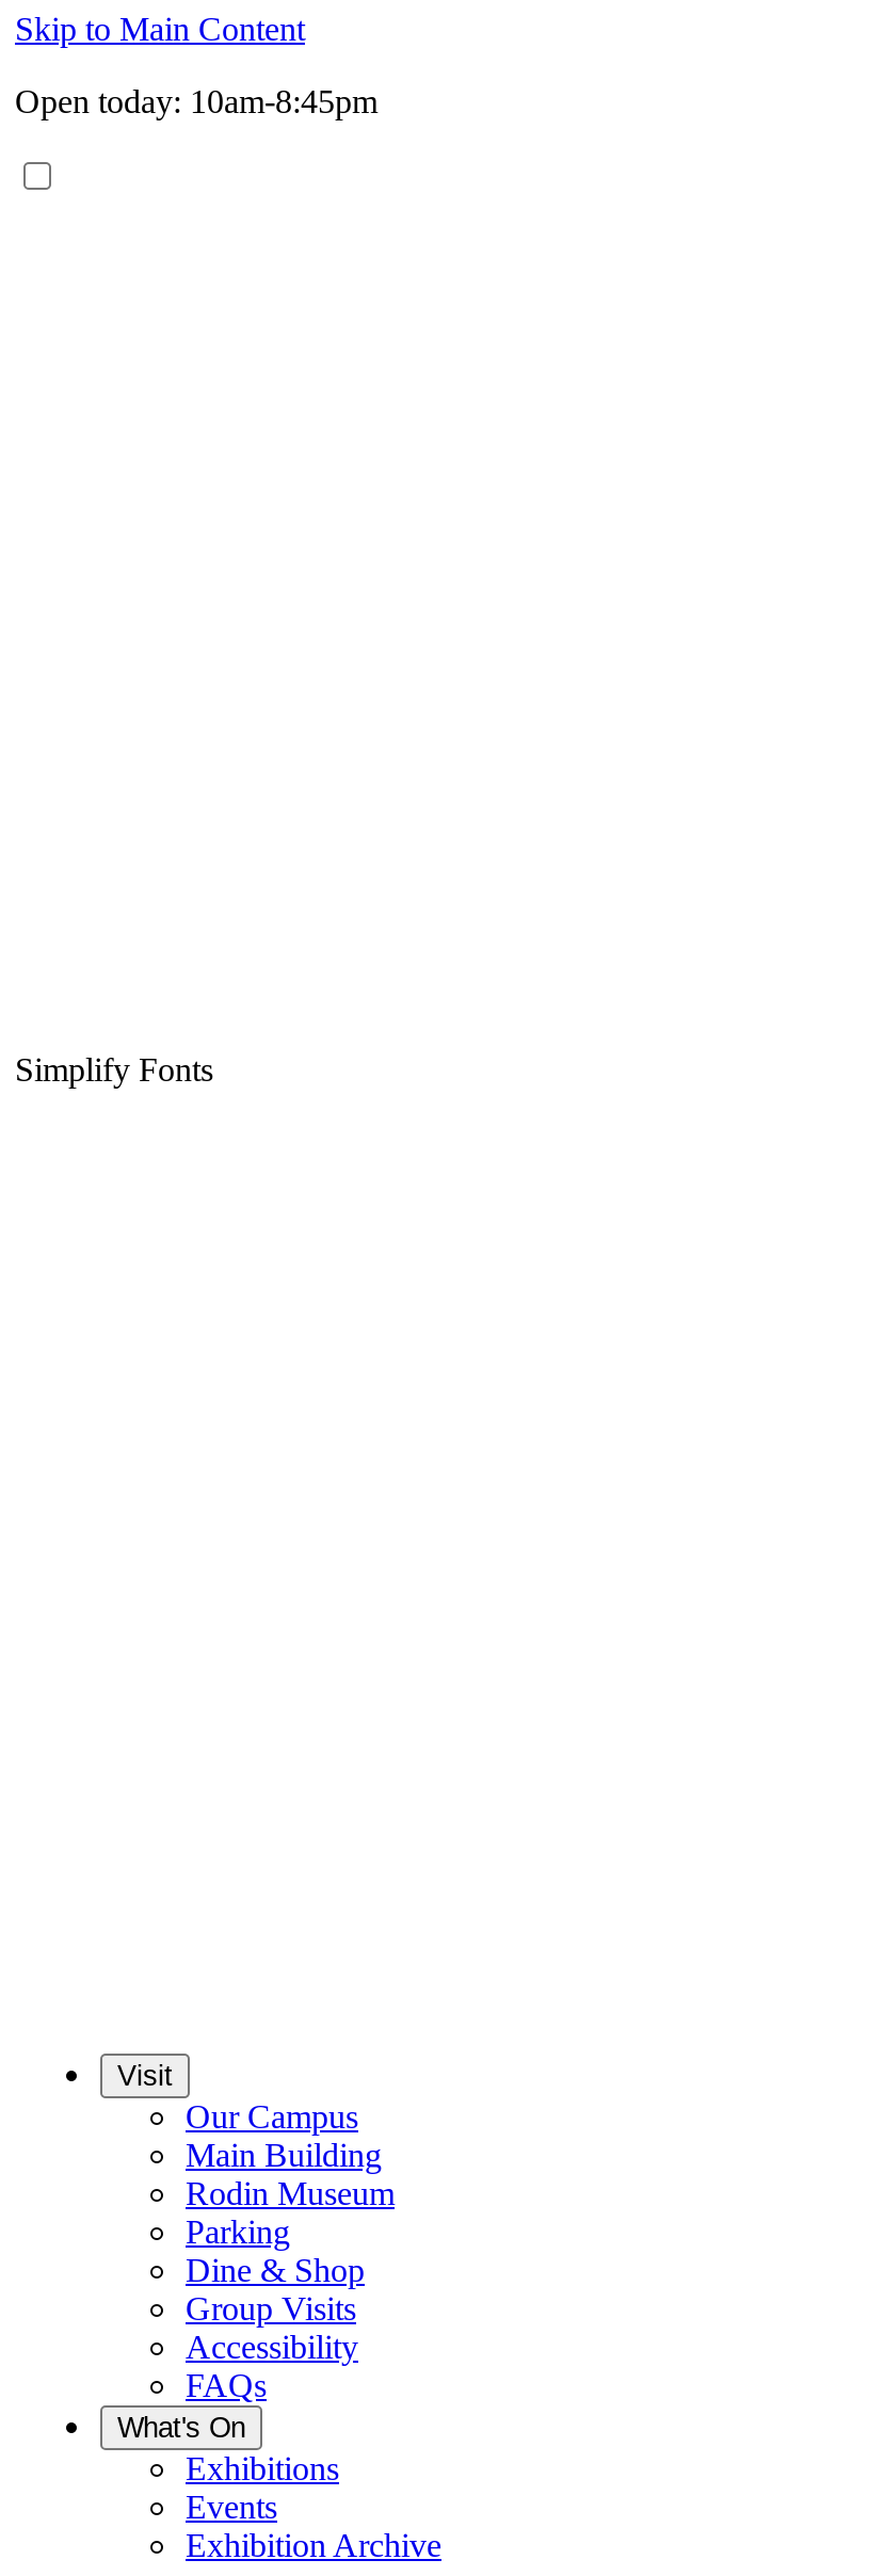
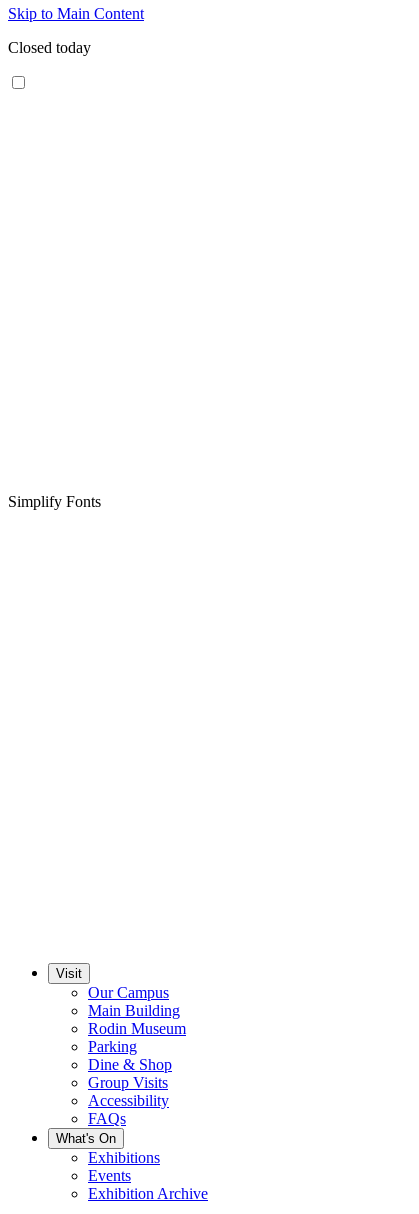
[15,83,377,119] Open today: 10am-8:45pm -> [8,39,91,56] Closed today

